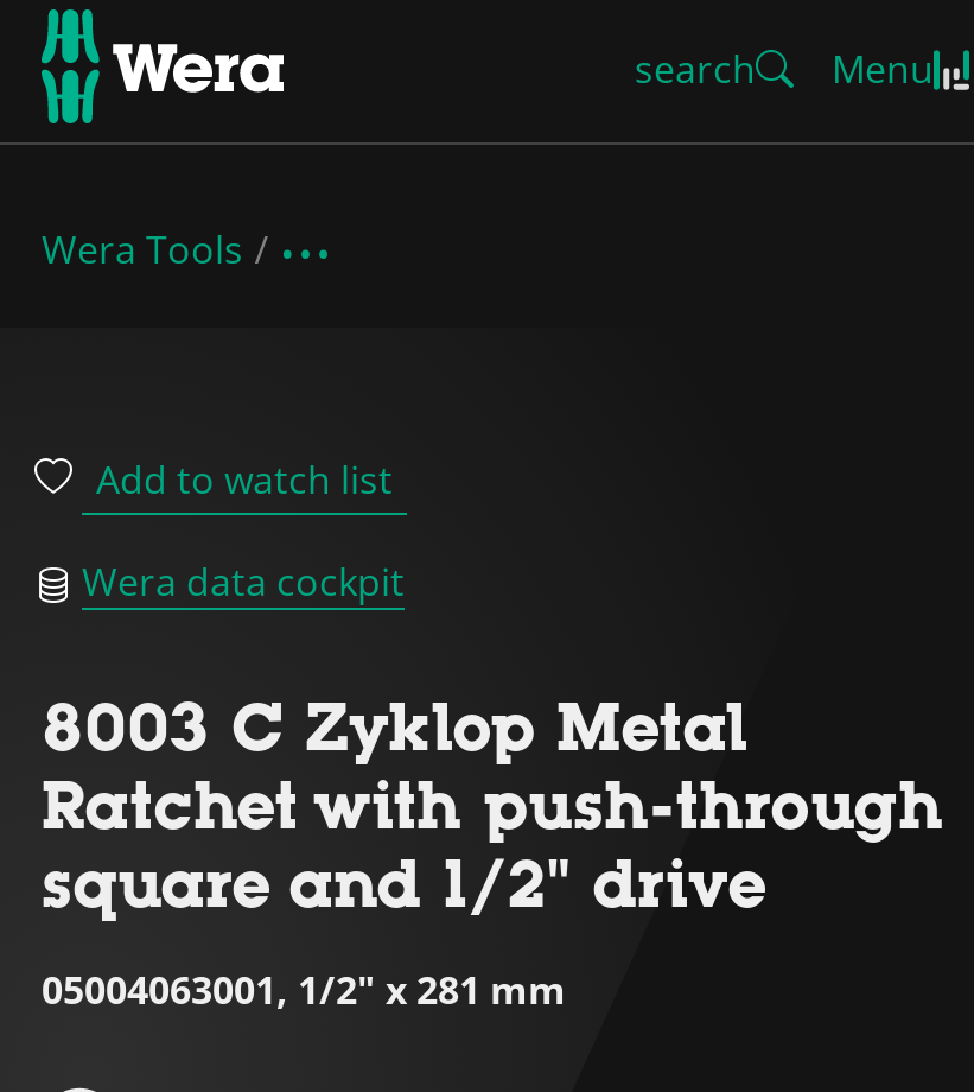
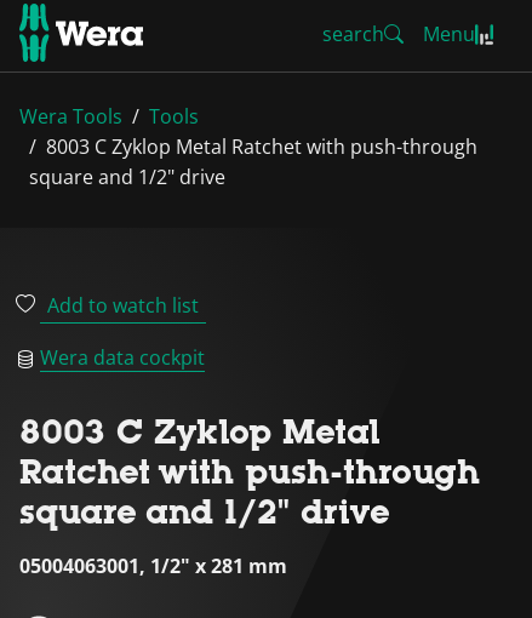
none -> [29,103,477,190] Tools | 8003 C Zyklop Metal Ratchet with push-through | square and 1/2" drive

